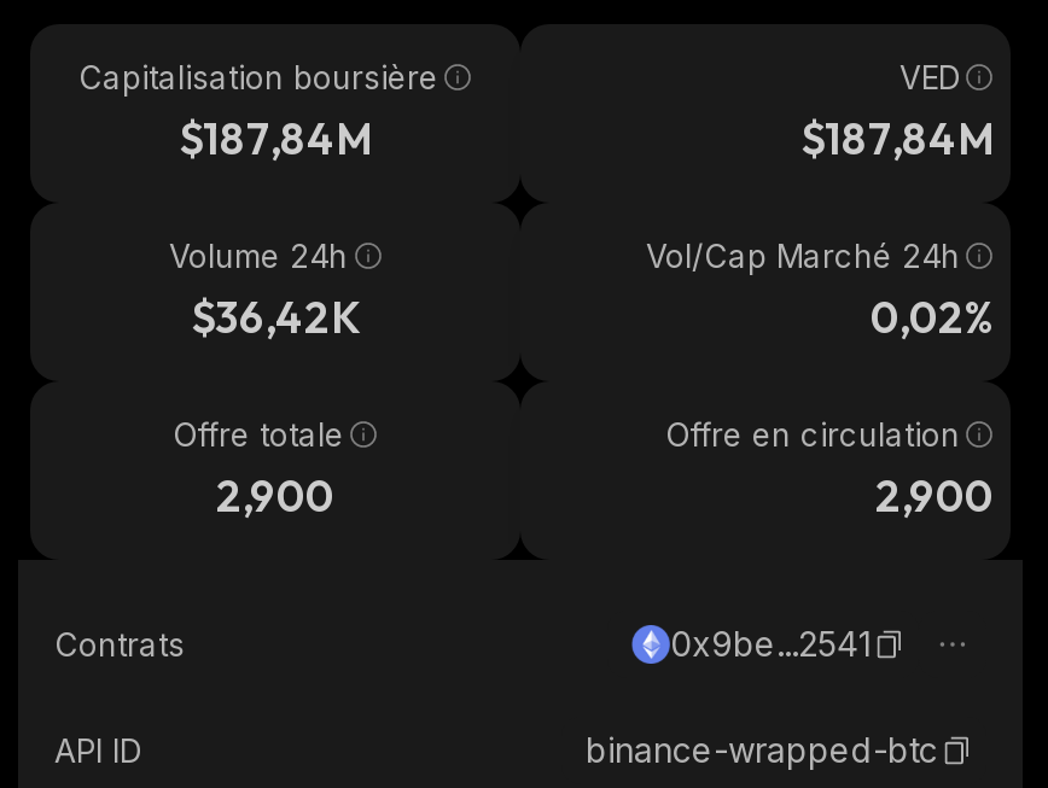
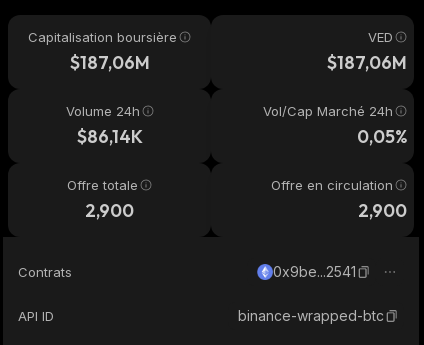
[179,111,372,167] $187,84M -> [69,51,149,74] $187,06M
[800,111,994,167] $187,84M -> [327,51,407,74] $187,06M
[191,290,360,345] $36,42K -> [76,125,142,148] $86,14K
[871,290,994,345] 0,02% -> [357,125,407,148] 0,05%

